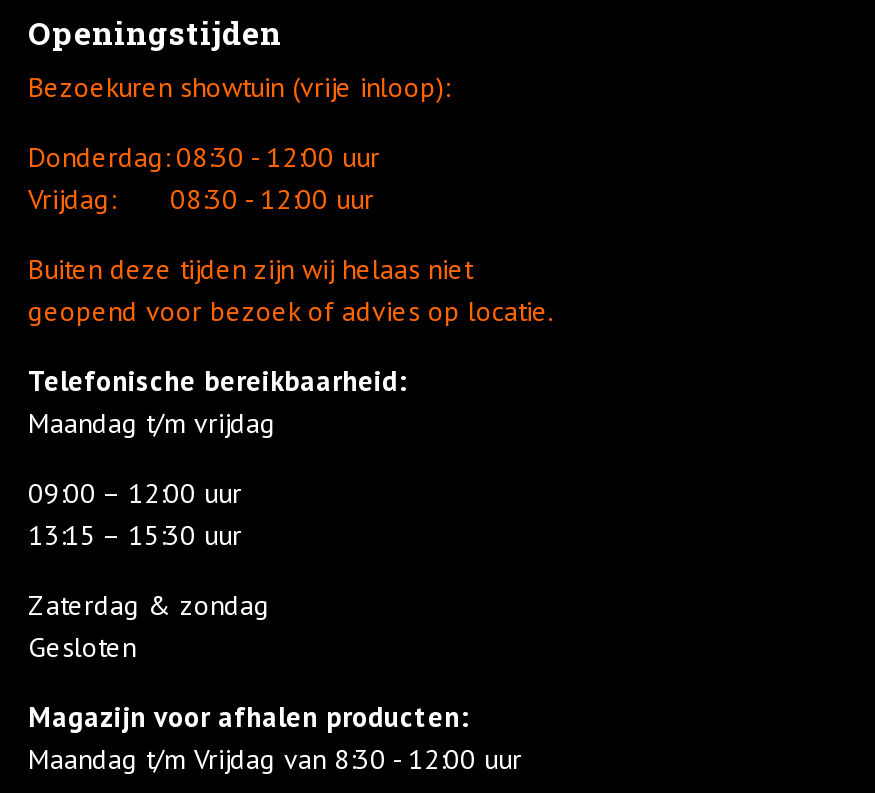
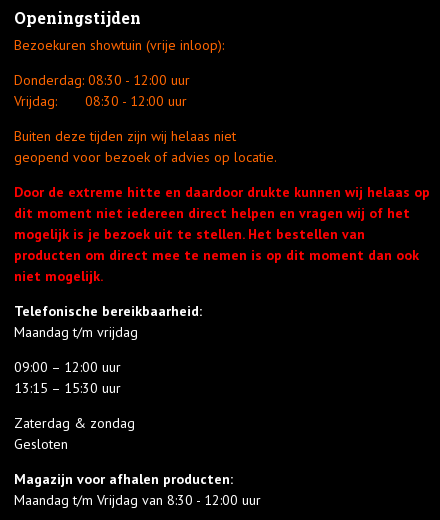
none -> [14,183,430,285] Door de extreme hitte en daardoor drukte kunnen wij helaas op | dit moment niet iedereen direct helpen en vragen wij of het | mogelijk is je bezoek uit te stellen. Het bestellen van | producten om direct mee te nemen is op dit moment dan ook | niet mogelijk.

